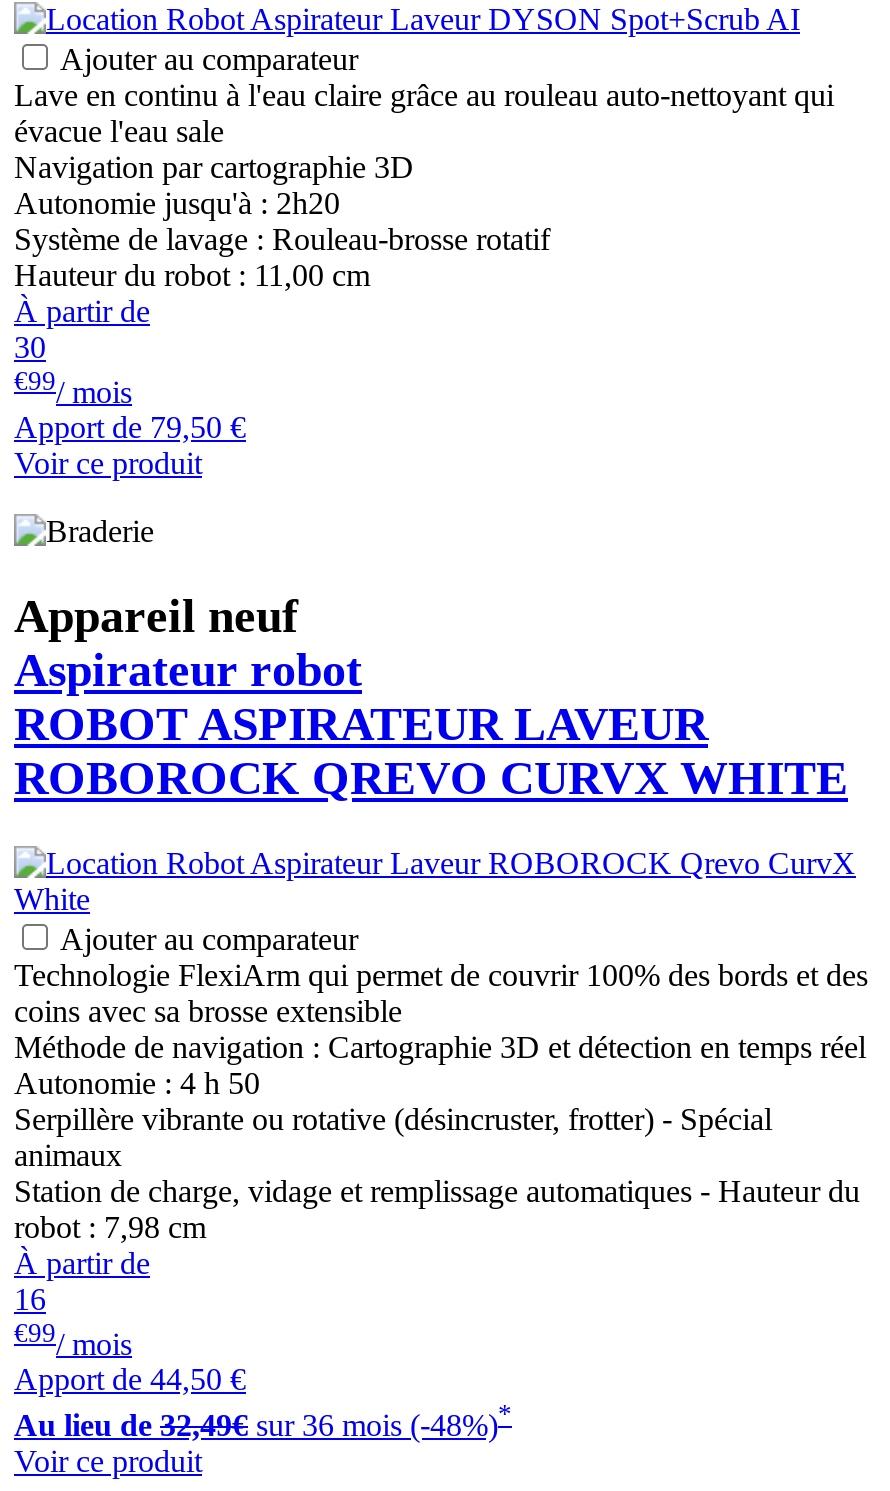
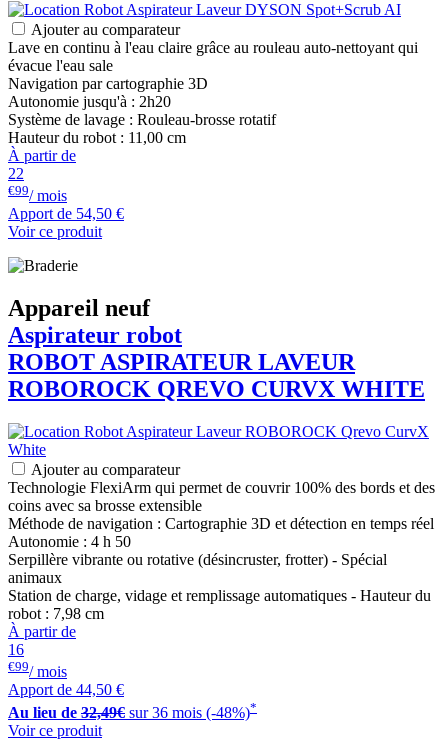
[14,330,46,364] 30 -> [8,165,24,182] 22
[14,410,246,444] Apport de 79,50 € -> [8,205,124,222] Apport de 54,50 €

